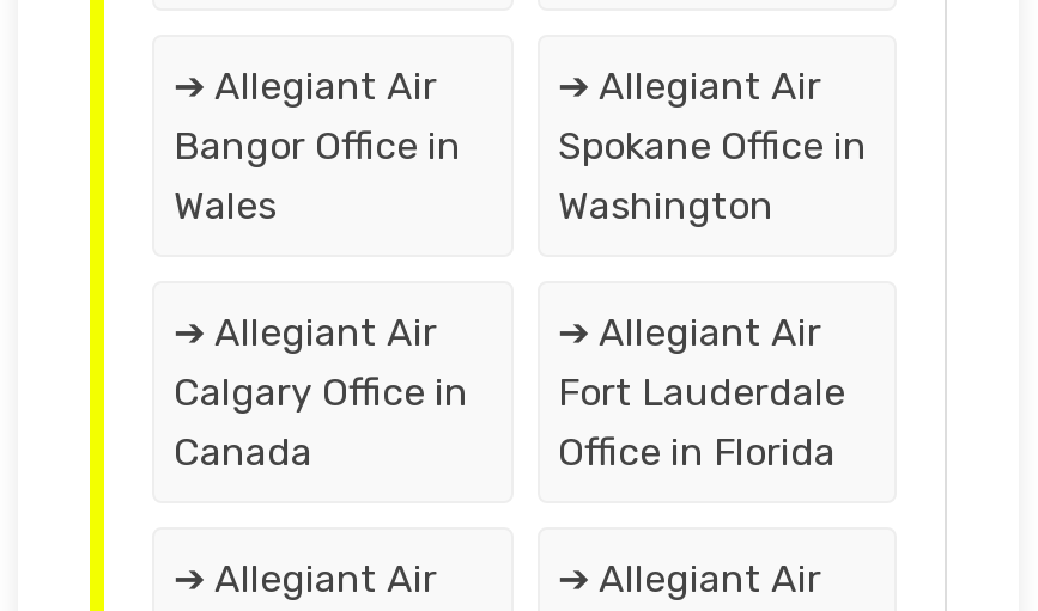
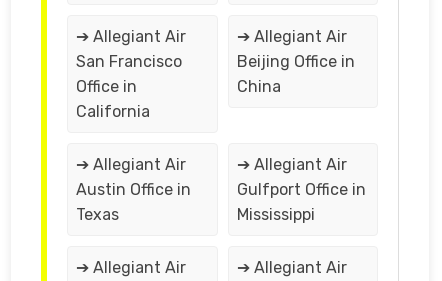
[174,122,461,228] Bangor Office in | Wales -> [76,52,182,121] San Francisco | Office in | California
[558,122,867,228] Spokane Office in | Washington -> [236,52,354,96] Beijing Office in | China
[174,369,468,474] Calgary Office in | Canada -> [76,180,191,224] Austin Office in | Texas
[558,369,845,474] Fort Lauderdale | Office in Florida -> [236,180,365,224] Gulfport Office in | Mississippi

